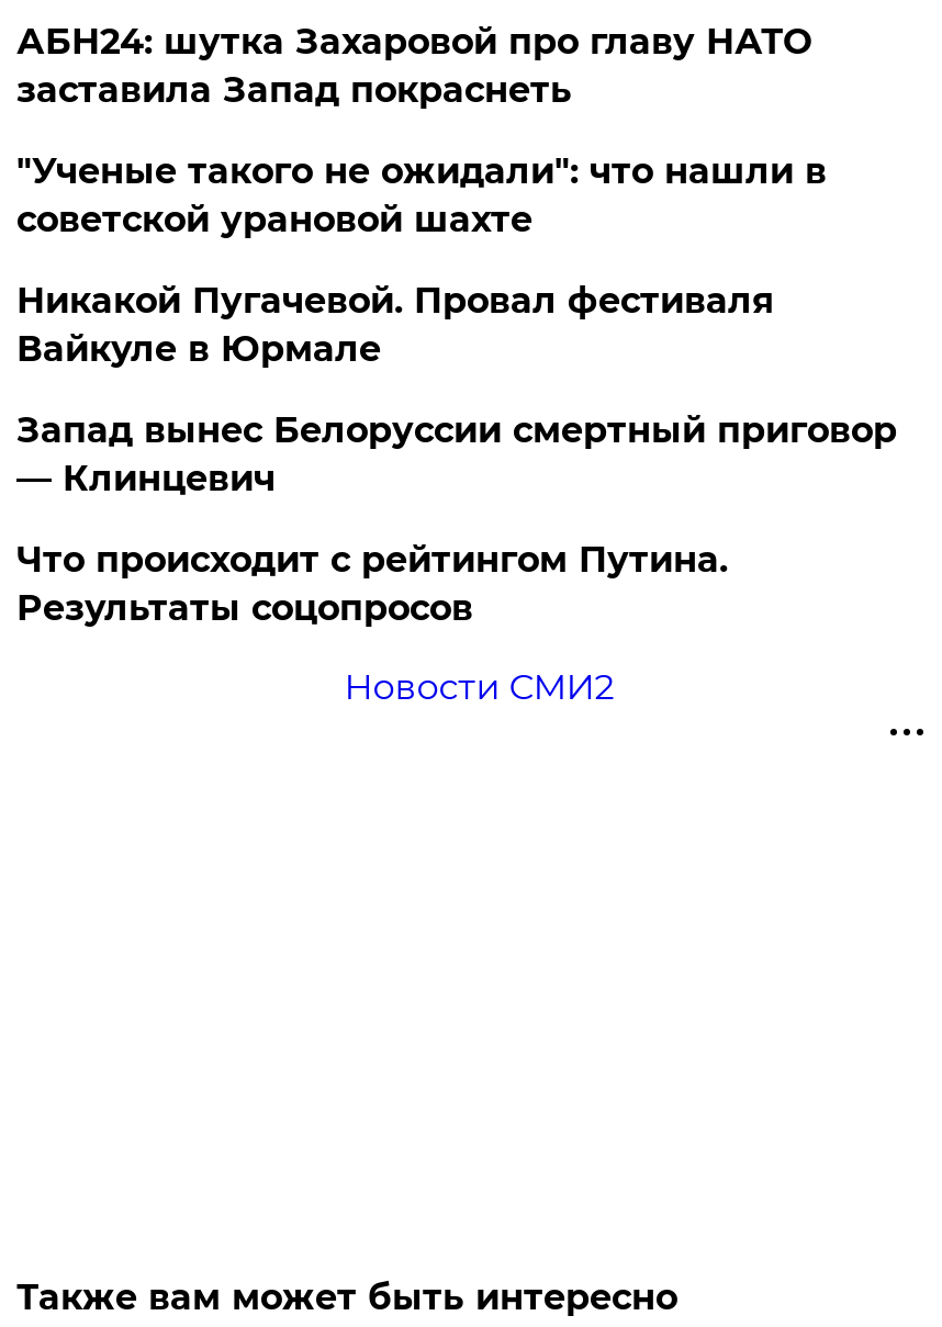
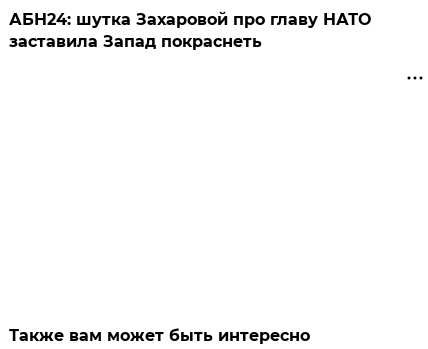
[16,150,897,708] "Ученые такого не ожидали": что нашли в | советской урановой шахте | Никакой Пугачевой. Провал фестиваля | Вайкуле в Юрмале | Запад вынес Белоруссии смертный приговор | — Клинцевич | Что происходит с рейтингом Путина. | Результаты соцопросов | Новости СМИ2 -> none

